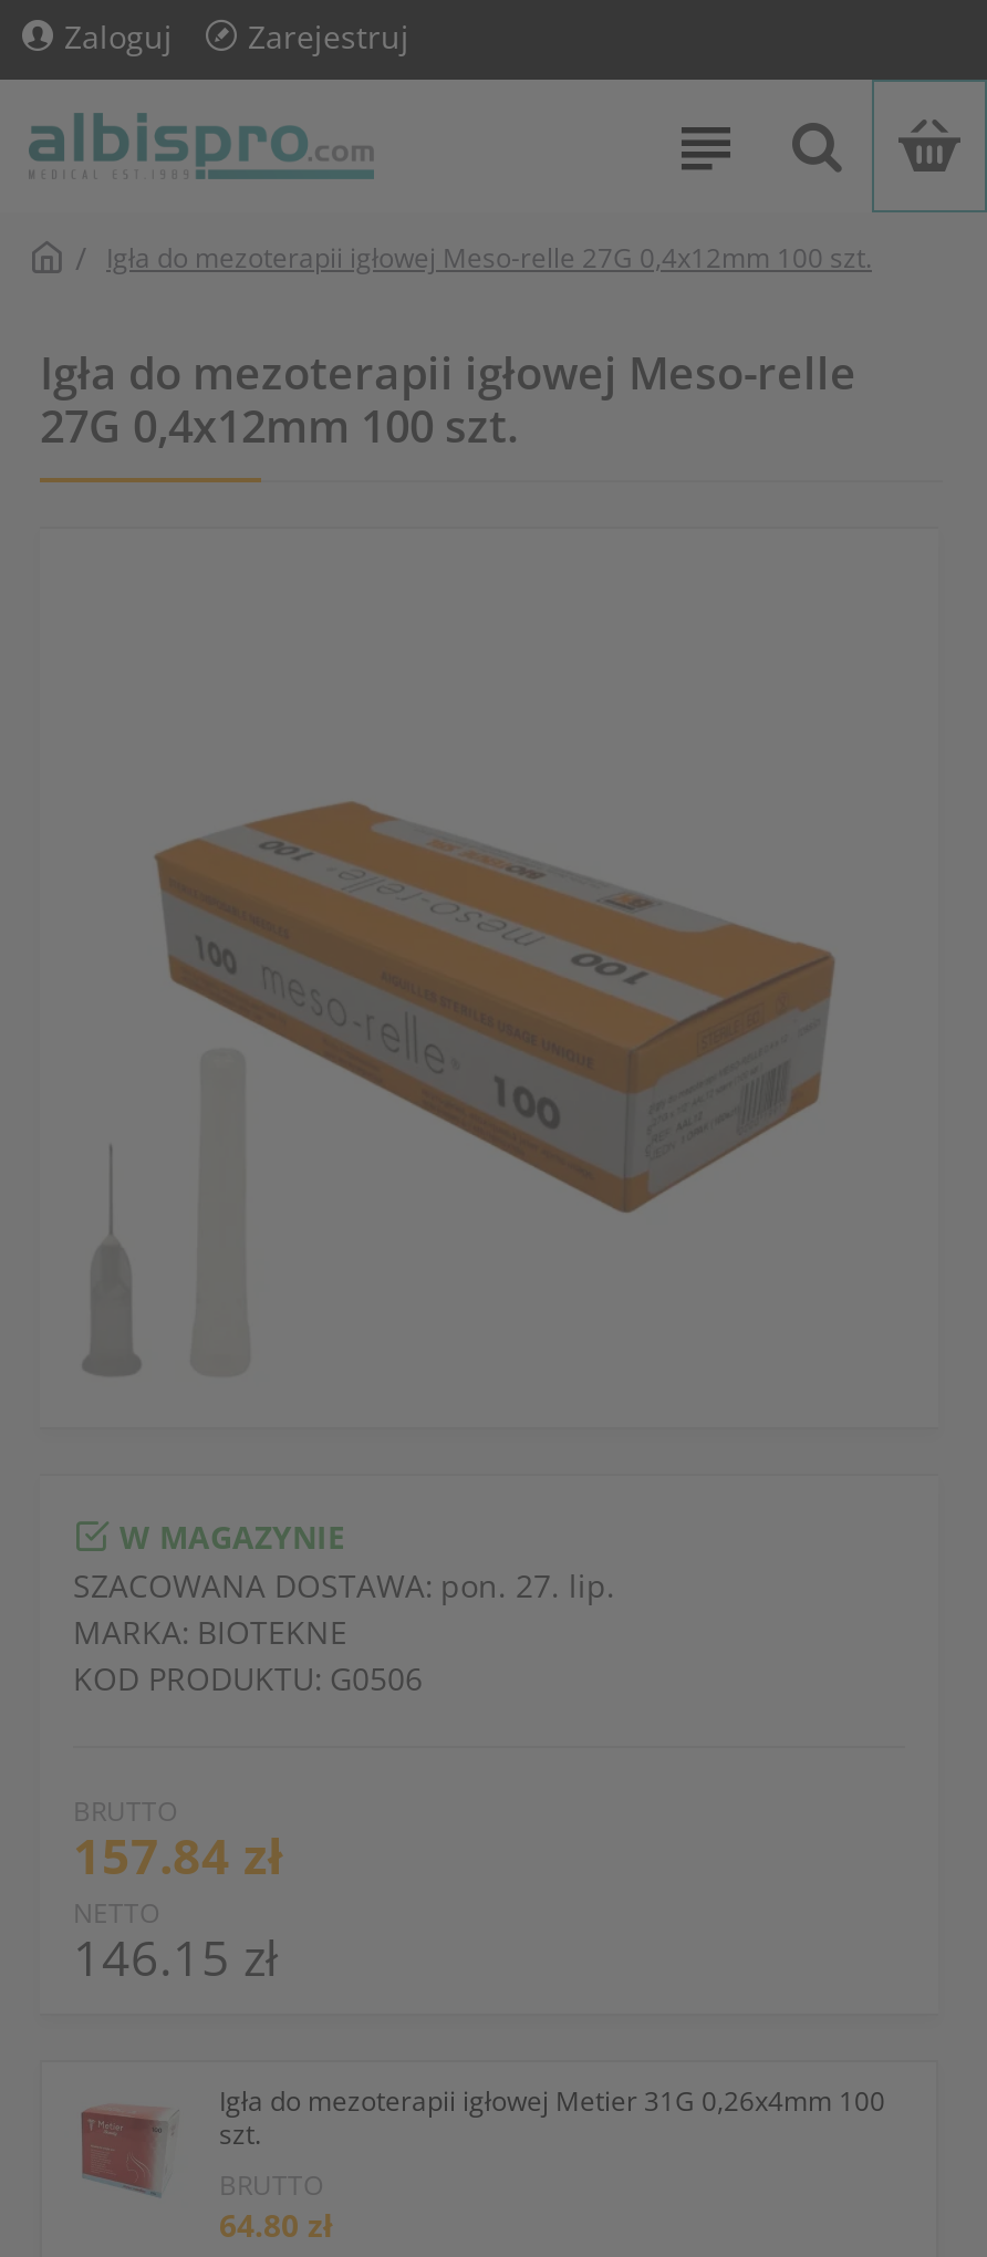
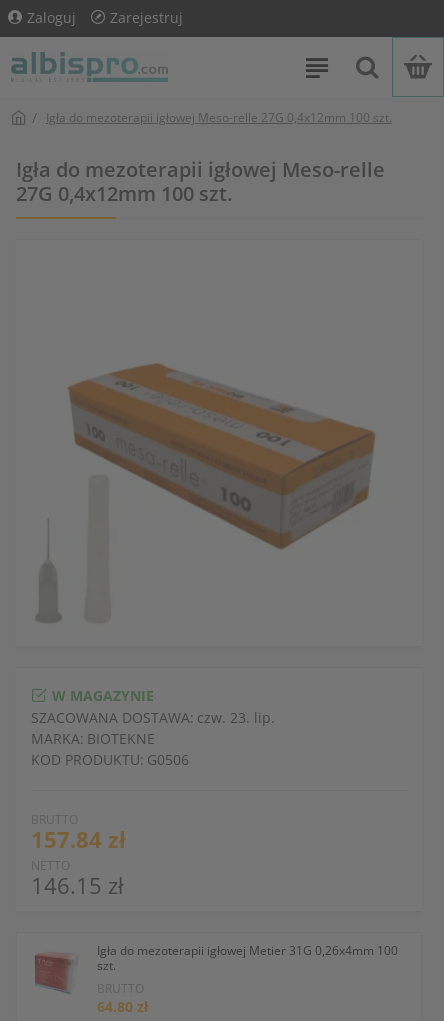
[73,1564,615,1606] SZACOWANA DOSTAWA: pon. 27. lip. -> [31,708,275,727] SZACOWANA DOSTAWA: czw. 23. lip.

